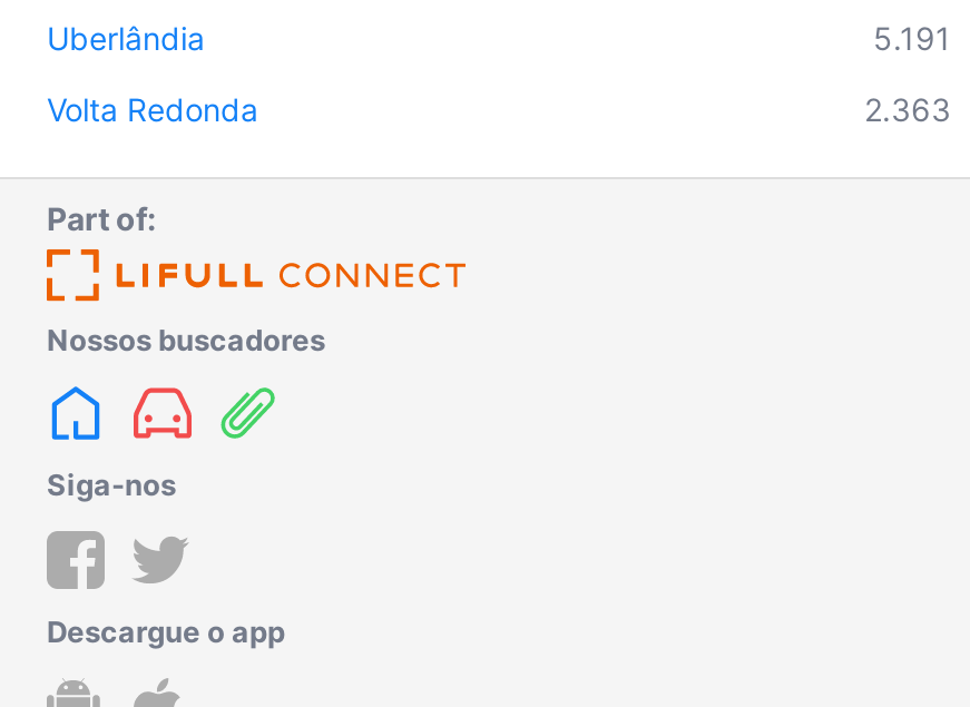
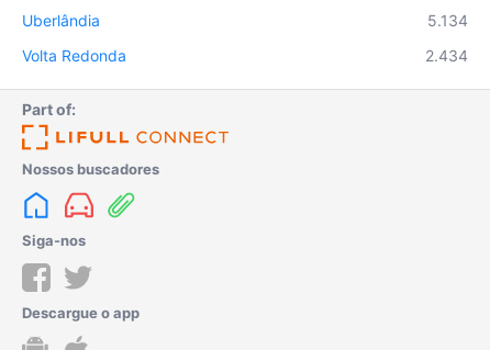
[873,18,951,56] 5.191 -> [427,11,468,29] 5.134
[864,89,951,127] 2.363 -> [425,46,468,64] 2.434

